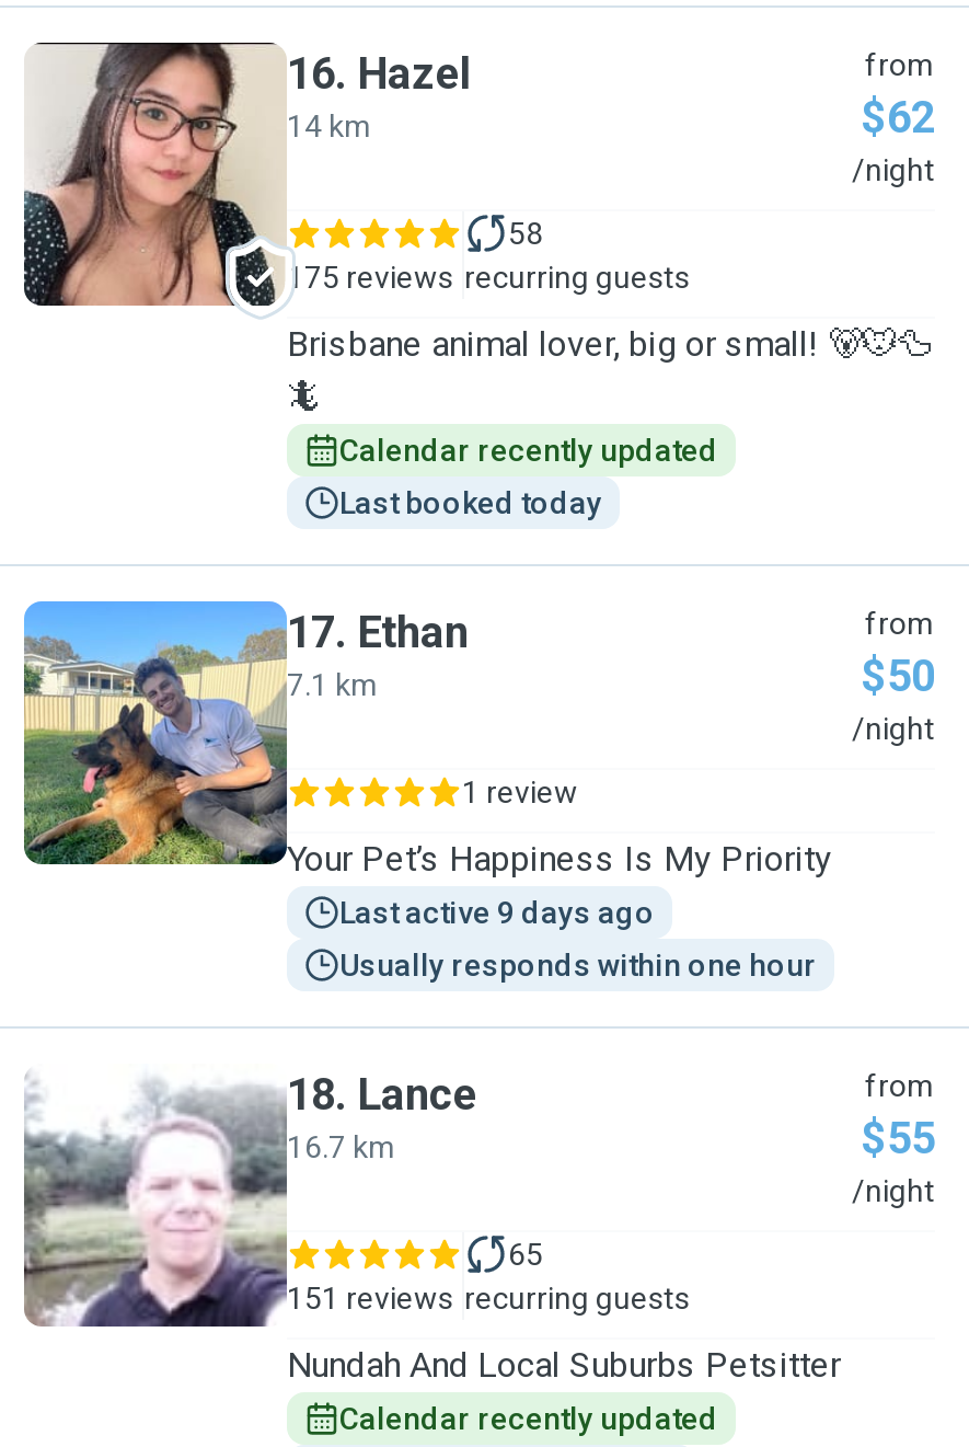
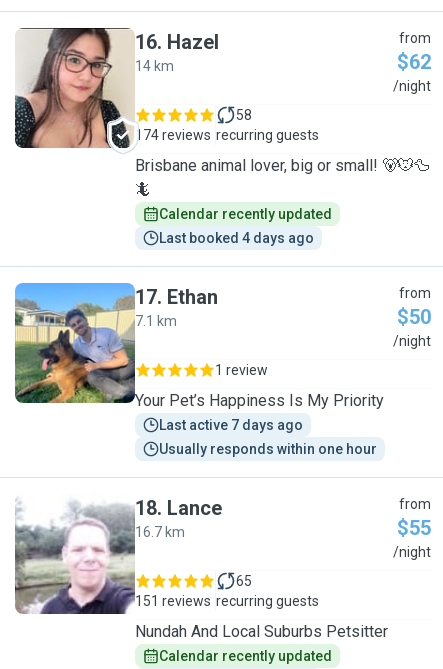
[287,260,690,295] 175 reviews recurring guests -> [135,127,319,143] 174 reviews recurring guests
[339,485,602,520] Last booked today -> [159,230,314,246] Last booked 4 days ago
[339,895,655,930] Last active 9 days ago -> [159,417,303,433] Last active 7 days ago

